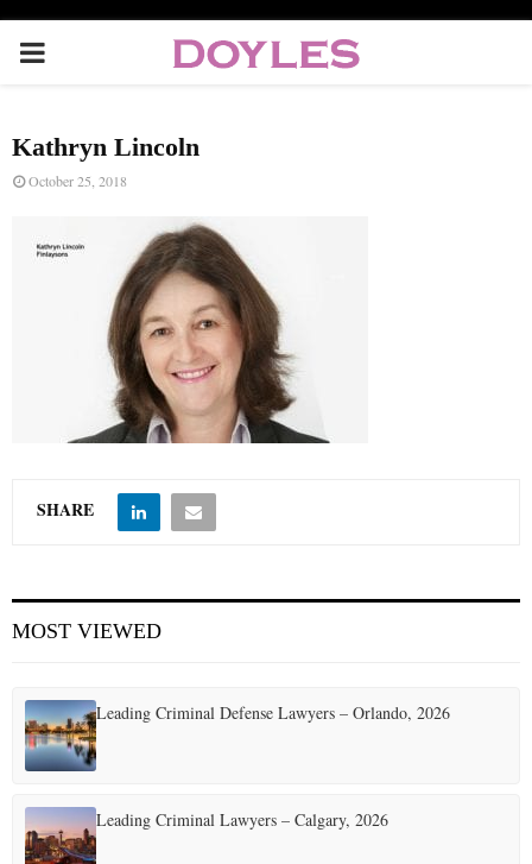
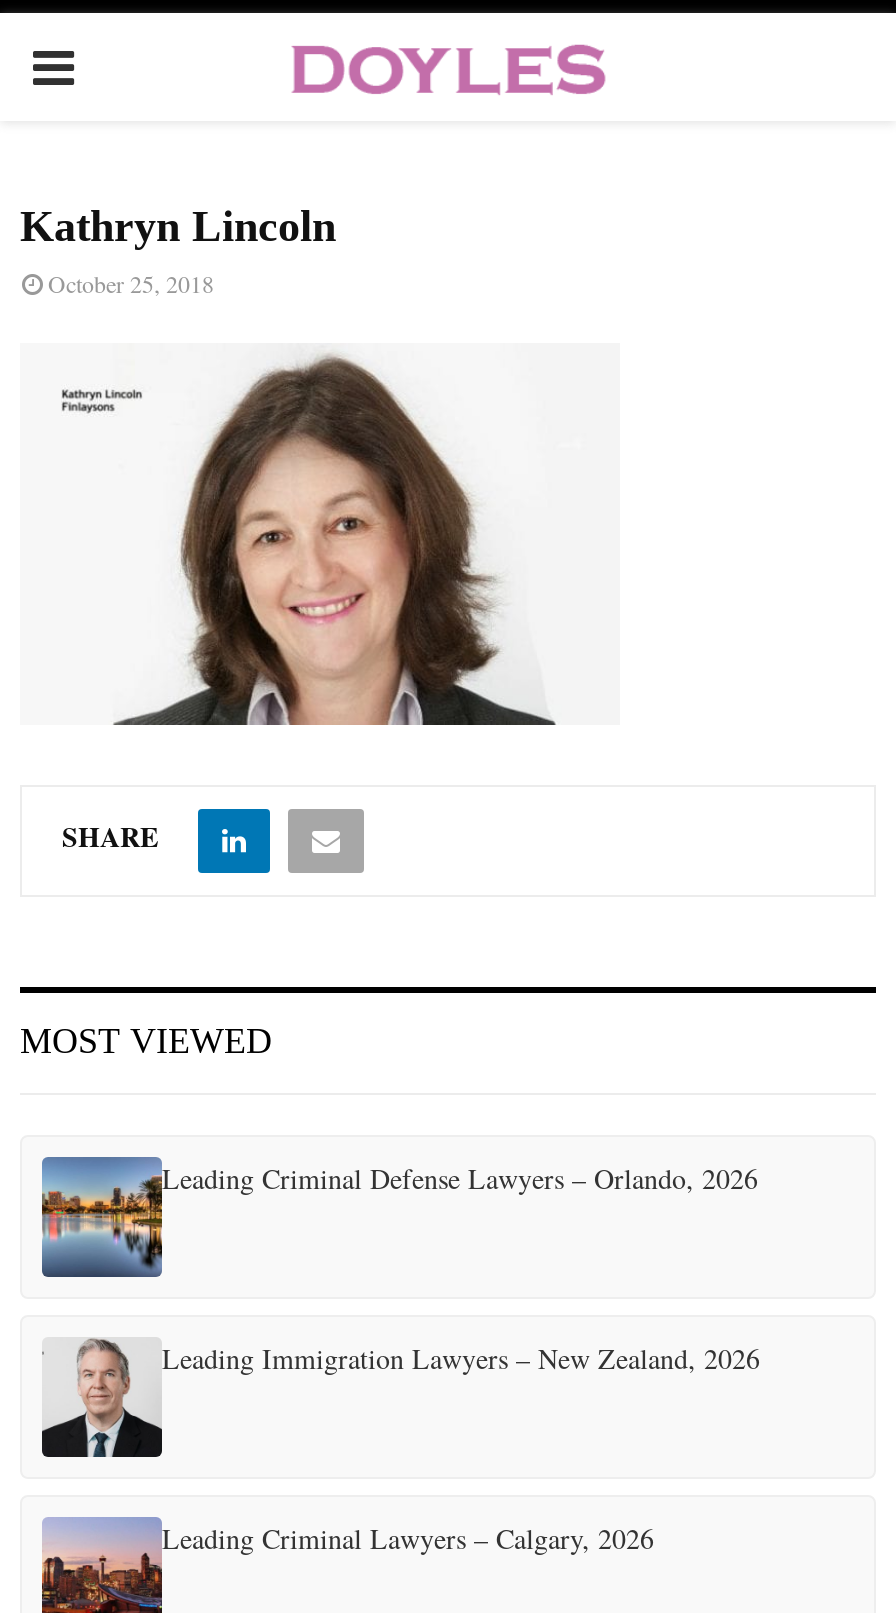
none -> [42,1339,760,1459] [image] | Leading Immigration Lawyers – New Zealand, 2026

